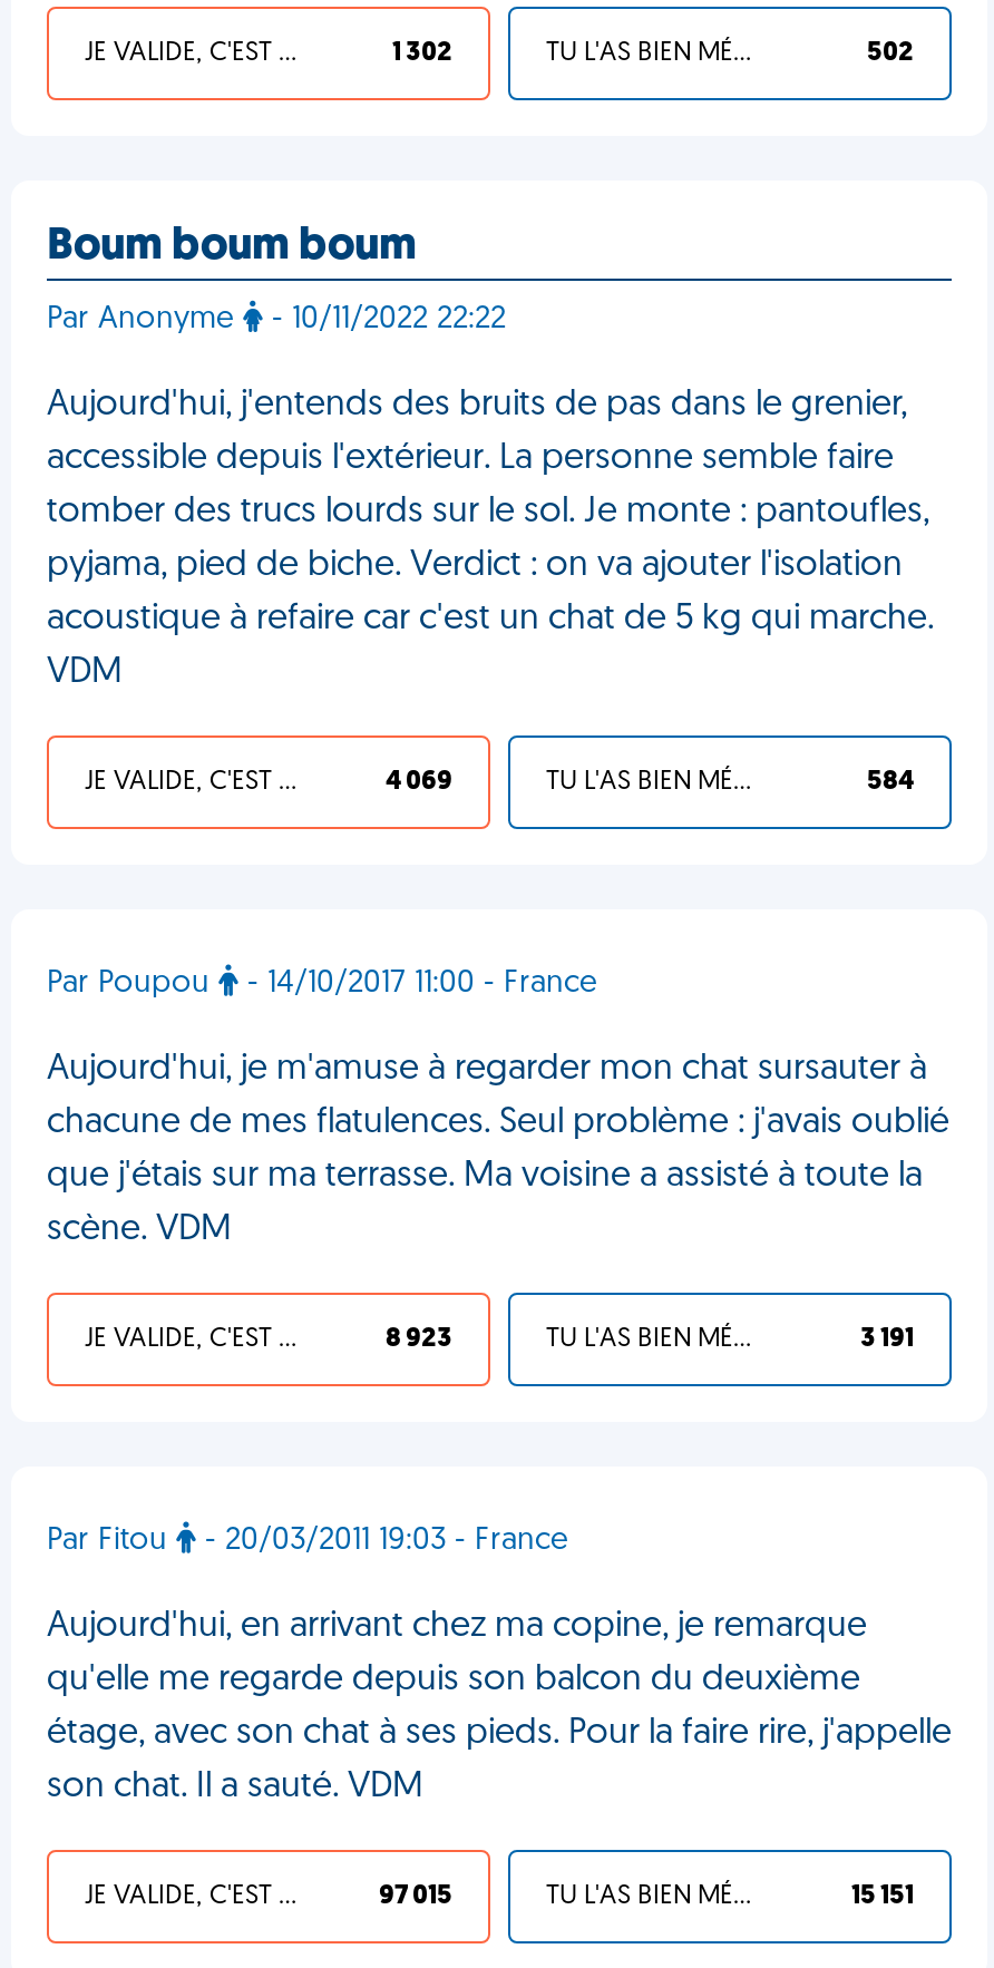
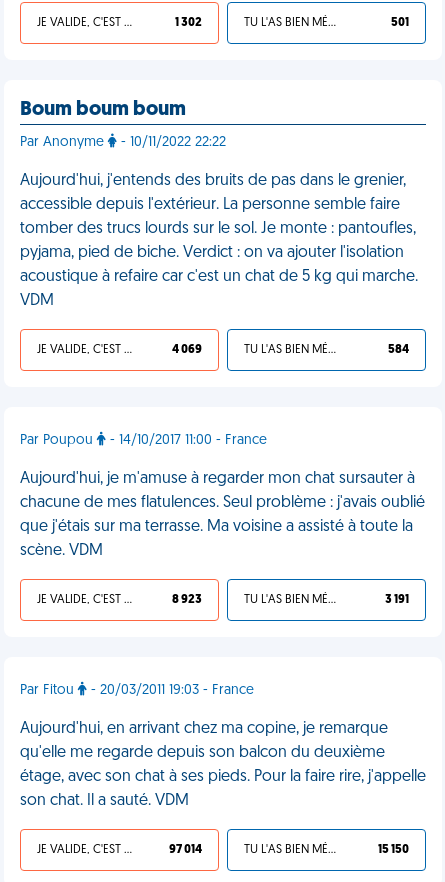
[867,40,914,67] 502 -> [391,17,409,29] 501
[379,1883,452,1910] 97 015 -> [169,844,202,856] 97 014
[851,1883,914,1910] 15 151 -> [378,844,409,856] 15 150

